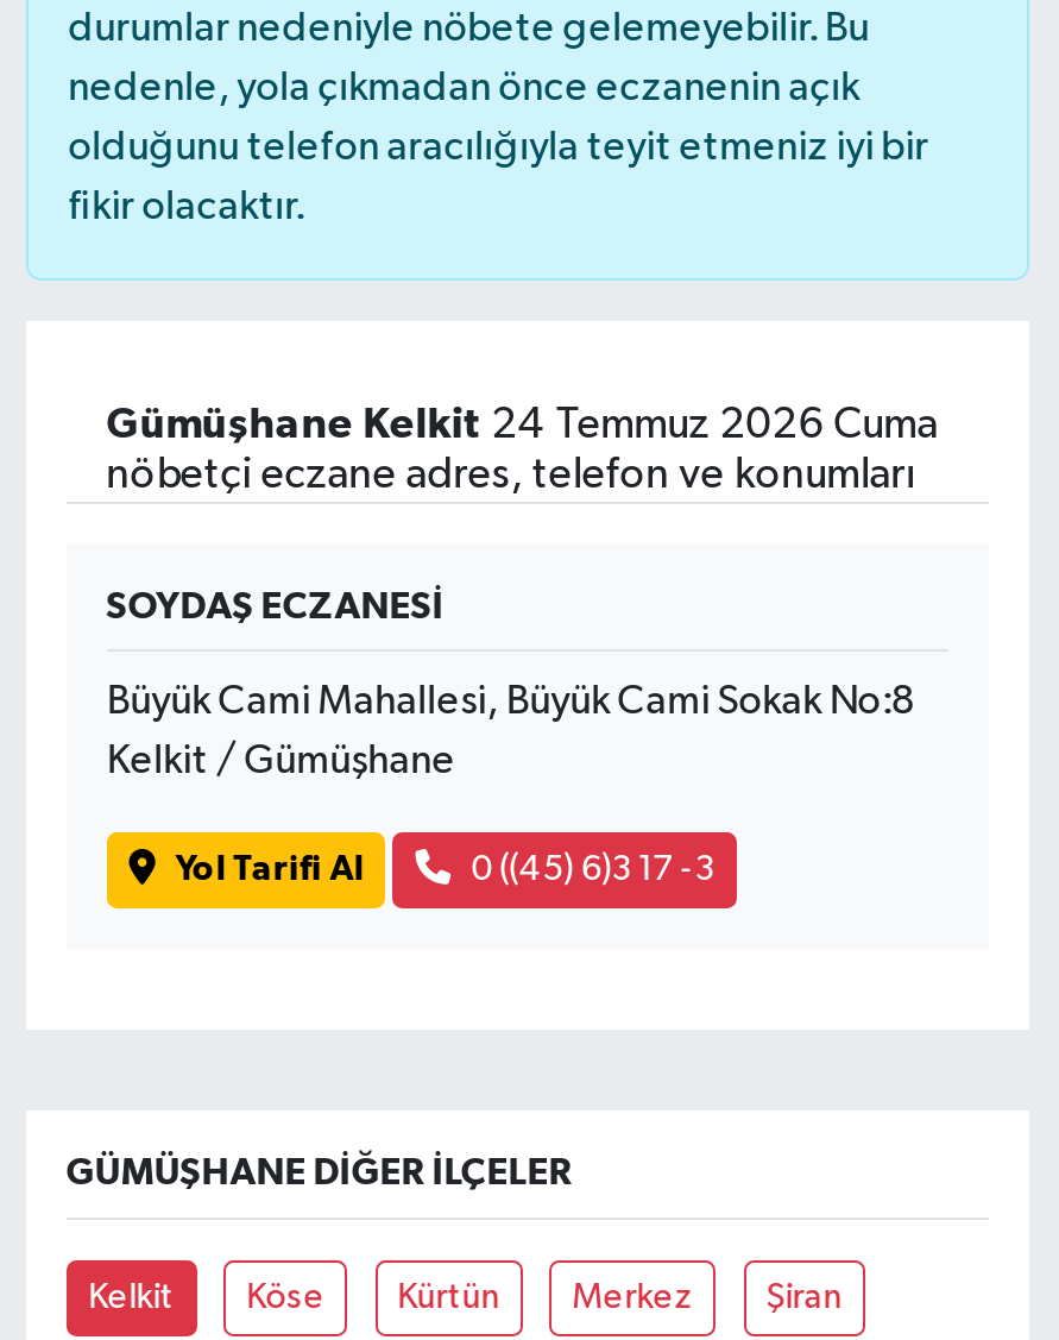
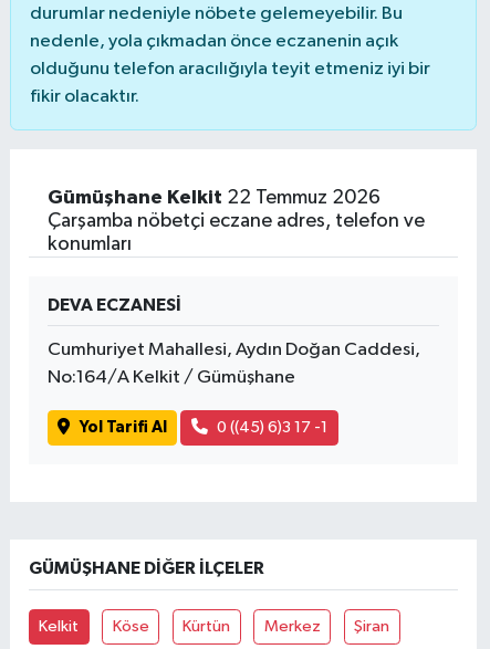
[106,404,938,496] Gümüşhane Kelkit 24 Temmuz 2026 Cuma | nöbetçi eczane adres, telefon ve konumları -> [47,188,425,254] Gümüşhane Kelkit 22 Temmuz 2026 | Çarşamba nöbetçi eczane adres, telefon ve | konumları
[106,587,444,625] SOYDAŞ ECZANESİ -> [47,296,181,314] DEVA ECZANESİ
[106,682,915,722] Büyük Cami Mahallesi, Büyük Cami Sokak No:8 -> [47,340,420,359] Cumhuriyet Mahallesi, Aydın Doğan Caddesi,
[106,741,456,782] Kelkit / Gümüşhane -> [47,368,295,387] No:164/A Kelkit / Gümüşhane
[471,851,714,887] 0 ((45) 6)3 17 -3 -> [217,419,328,436] 0 ((45) 6)3 17 -1

